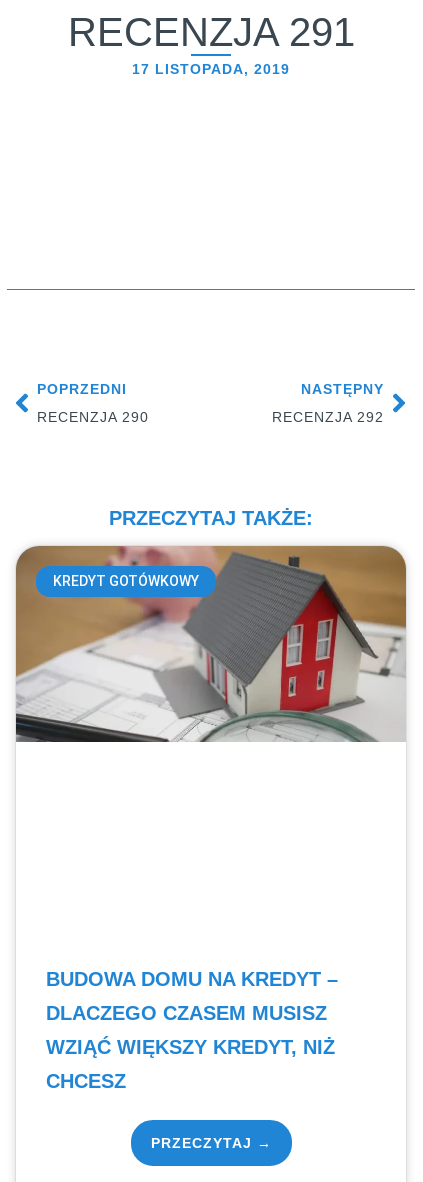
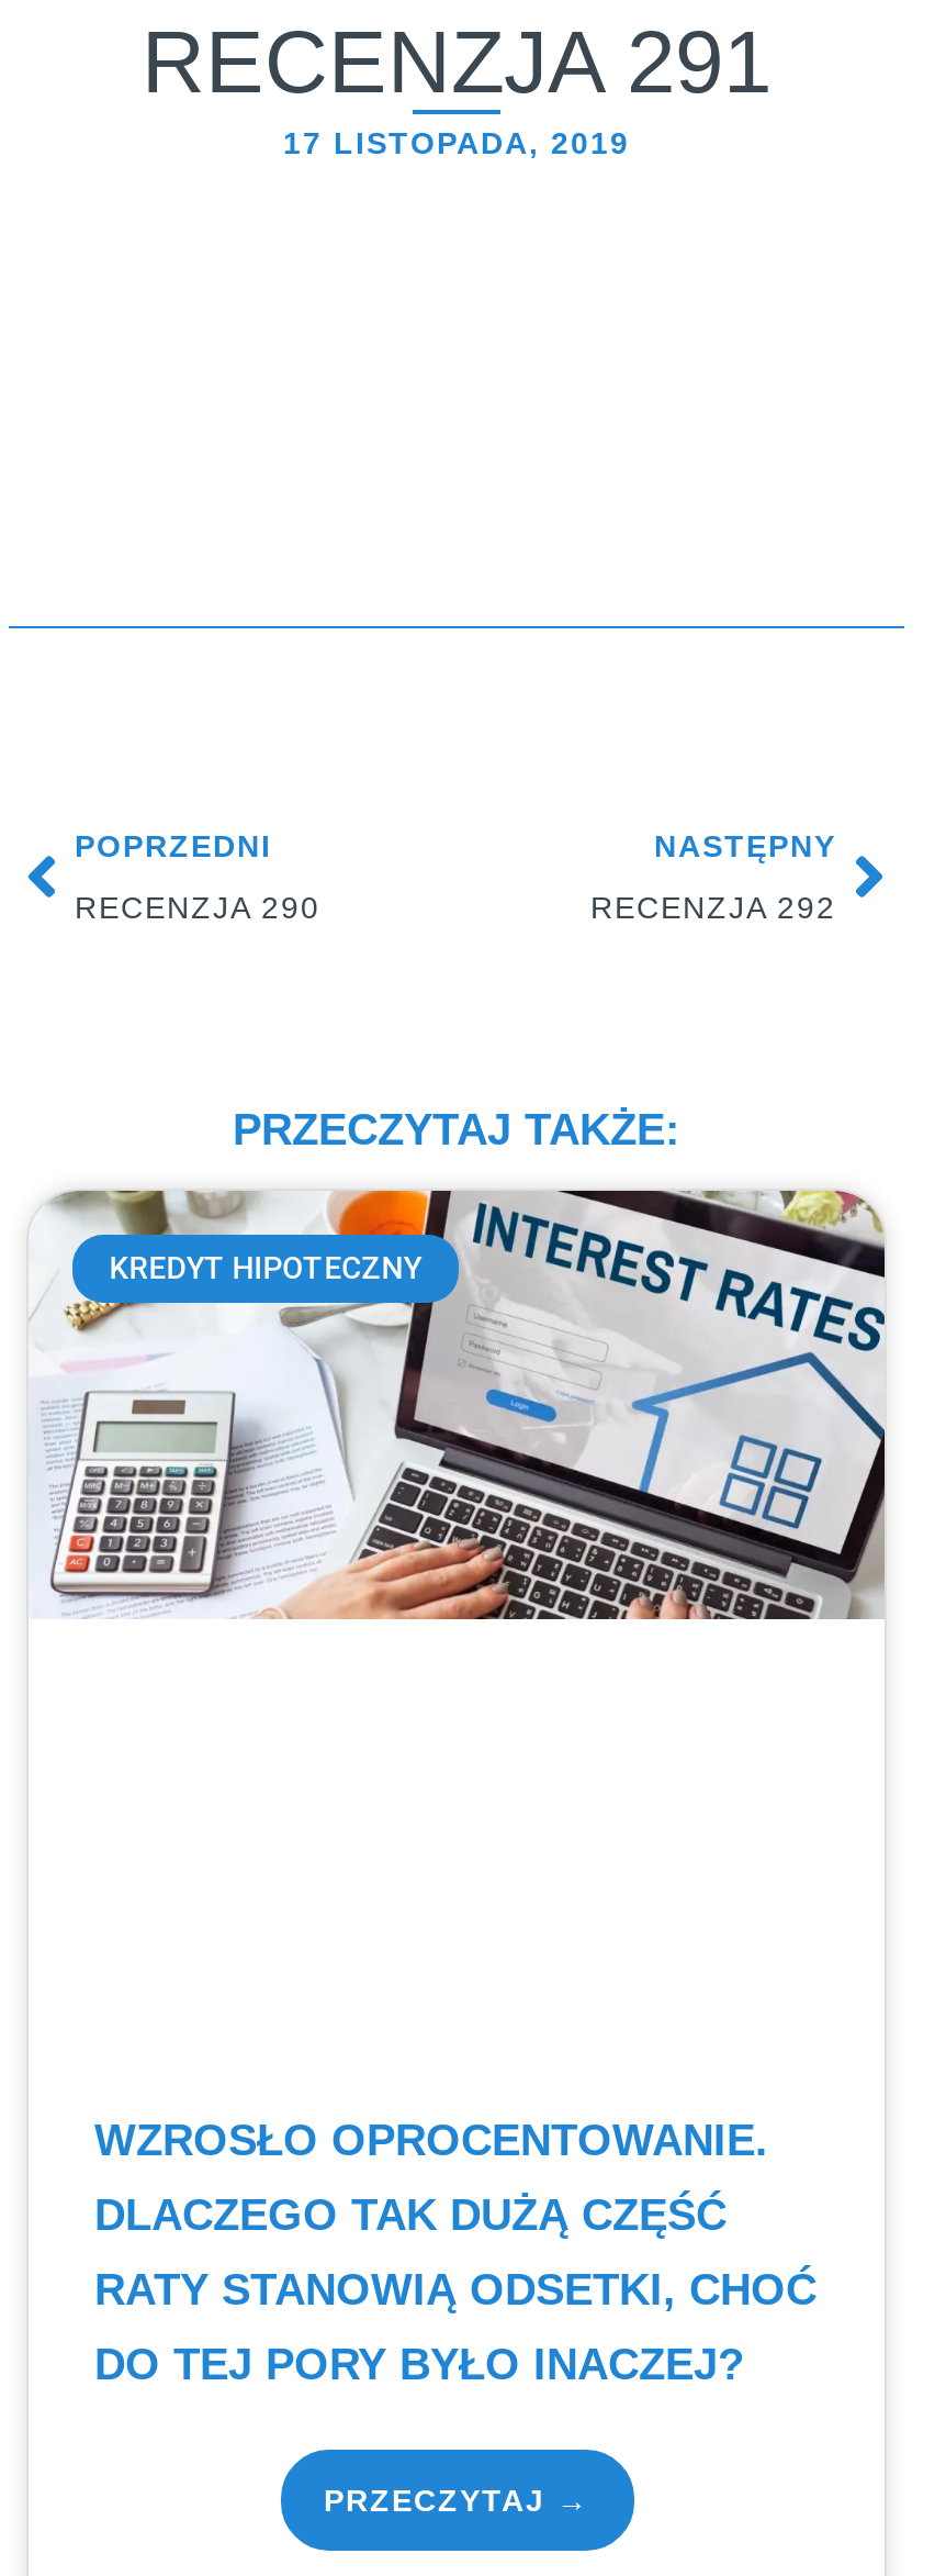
[15,545,407,743] [image] | KREDYT GOTÓWKOWY -> [29,1189,887,1621] [image] | KREDYT HIPOTECZNY
[46,967,338,989] BUDOWA DOMU NA KREDYT – -> [94,2117,768,2165] WZROSŁO OPROCENTOWANIE.
[46,1001,327,1023] DLACZEGO CZASEM MUSISZ -> [94,2192,727,2240] DLACZEGO TAK DUŻĄ CZĘŚĆ
[46,1035,335,1057] WZIĄĆ WIĘKSZY KREDYT, NIŻ -> [94,2266,817,2315] RATY STANOWIĄ ODSETKI, CHOĆ
[46,1069,126,1091] CHCESZ -> [94,2341,744,2389] DO TEJ PORY BYŁO INACZEJ?

